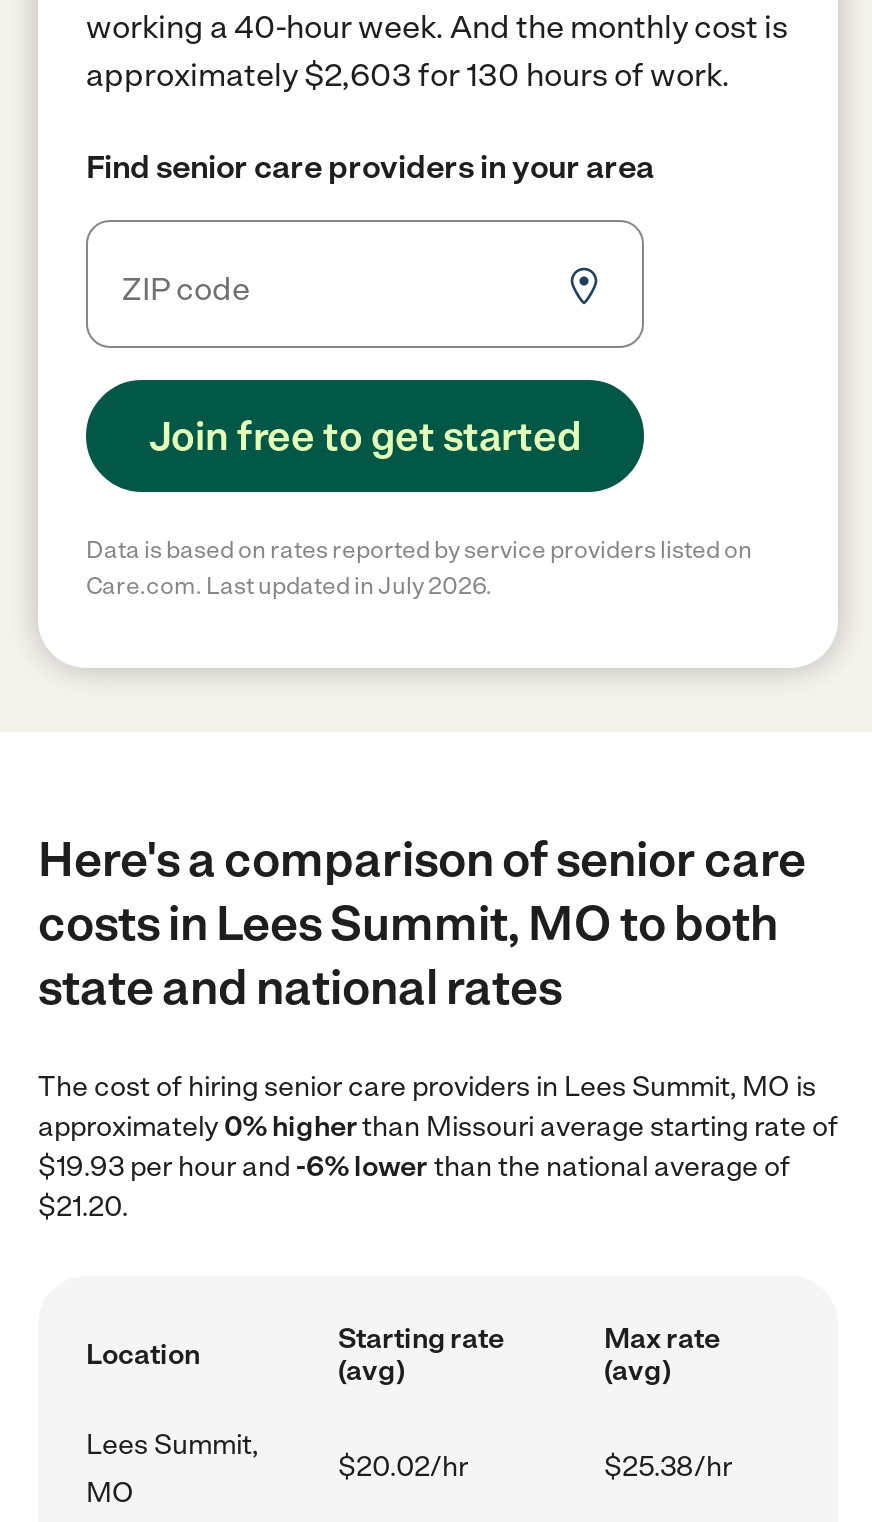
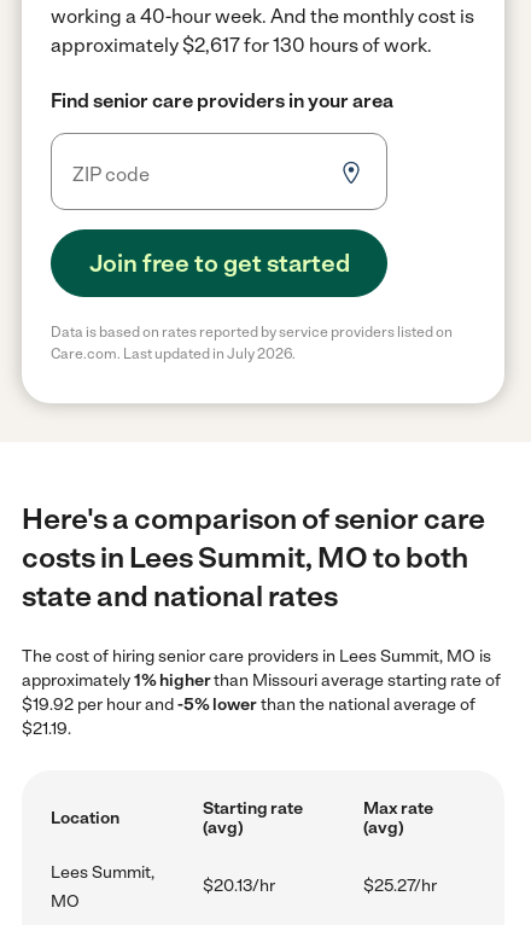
[86,56,730,94] approximately $2,603 for 130 hours of work. -> [51,34,432,57] approximately $2,617 for 130 hours of work.
[38,1110,838,1144] approximately 0% higherthan Missouri average starting rate of -> [22,670,501,691] approximately 1% higherthan Missouri average starting rate of
[38,1150,790,1184] $19.93 per hour and -6% lower than the national average of -> [22,694,475,715] $19.92 per hour and -5% lower than the national average of
[38,1190,128,1224] $21.20. -> [22,719,71,739] $21.19.
[338,1450,732,1484] $20.02/hr | $25.38/hr -> [203,875,437,896] $20.13/hr | $25.27/hr

